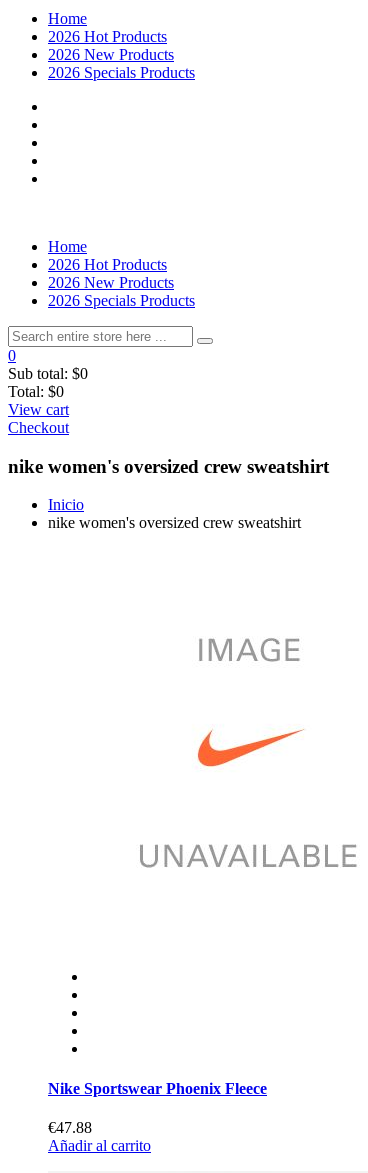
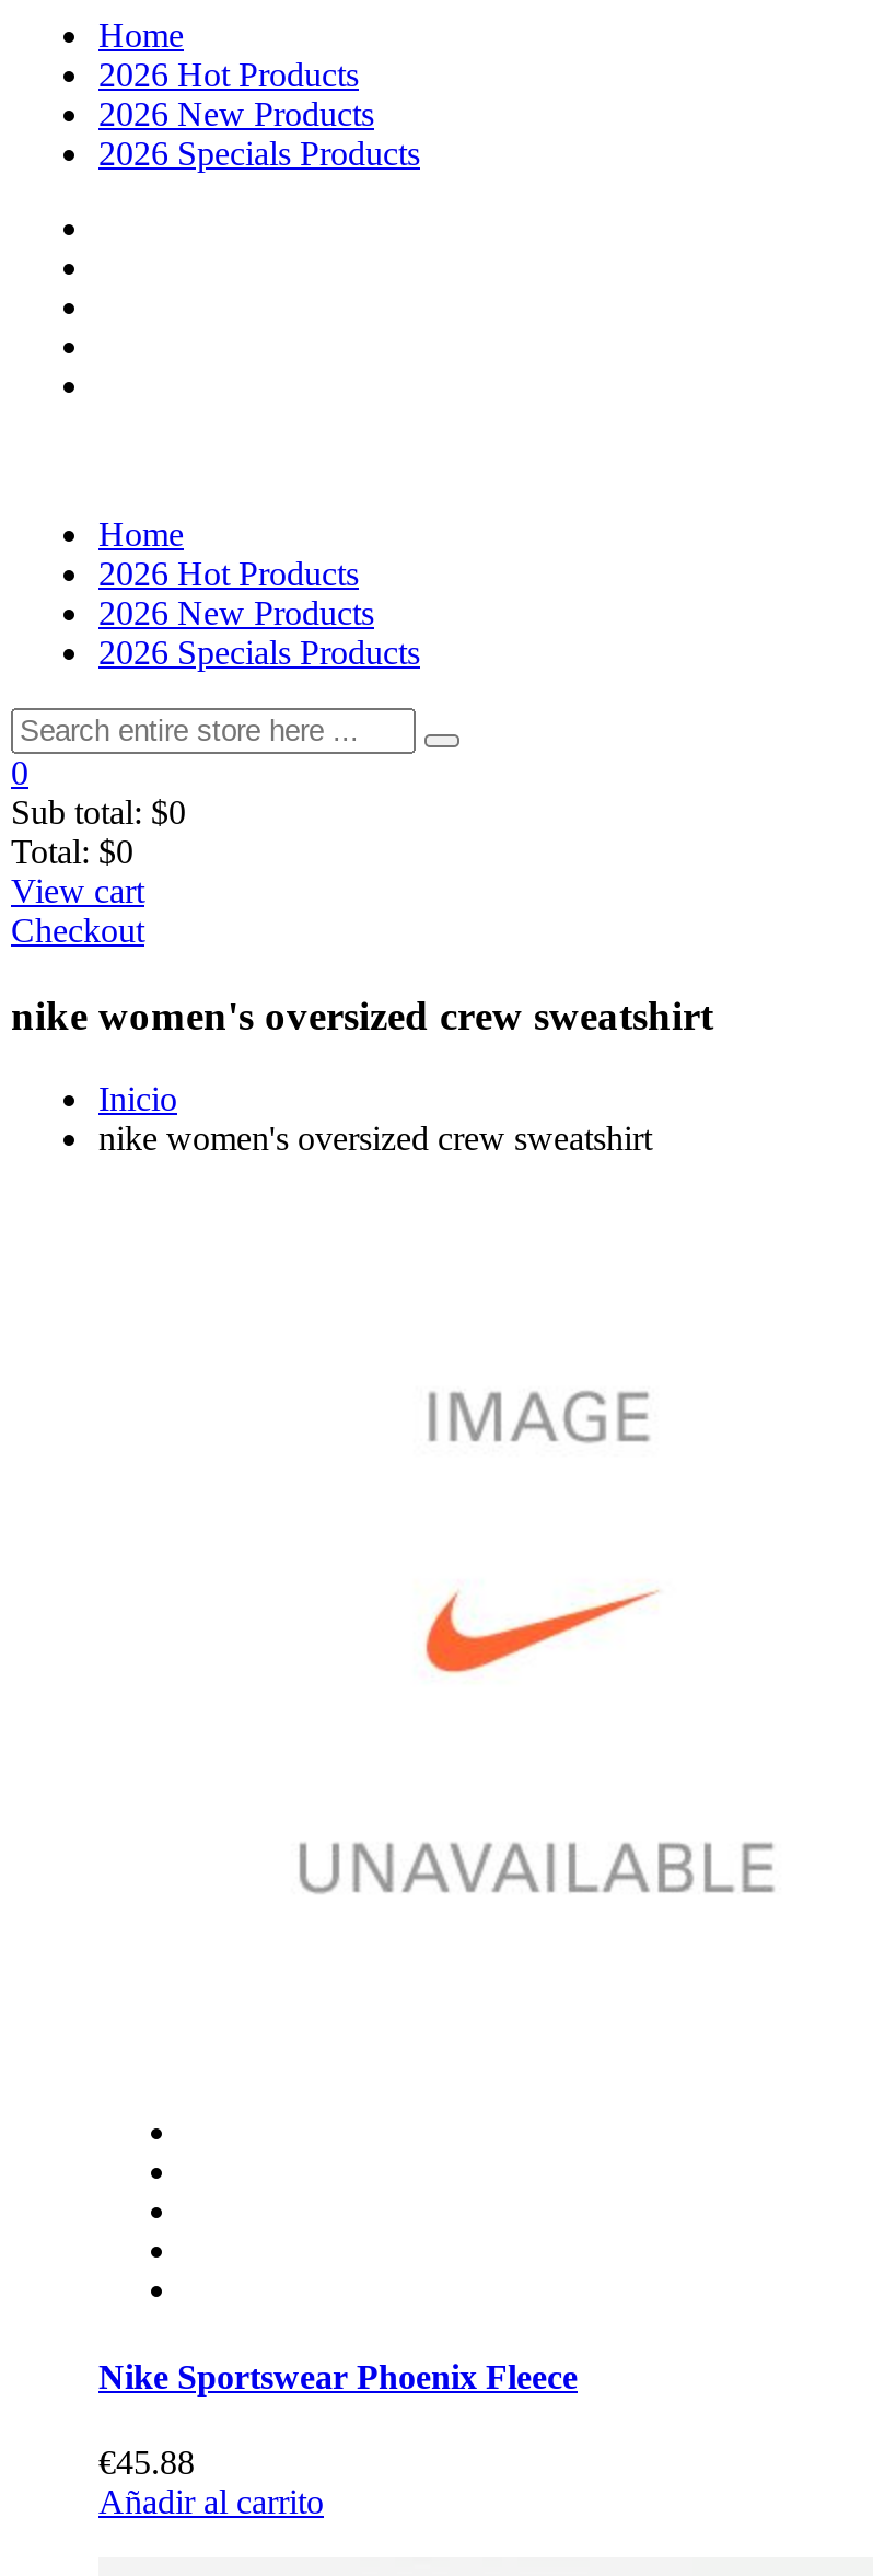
[48,1119,92,1136] €47.88 -> [98,2444,195,2481] €45.88

